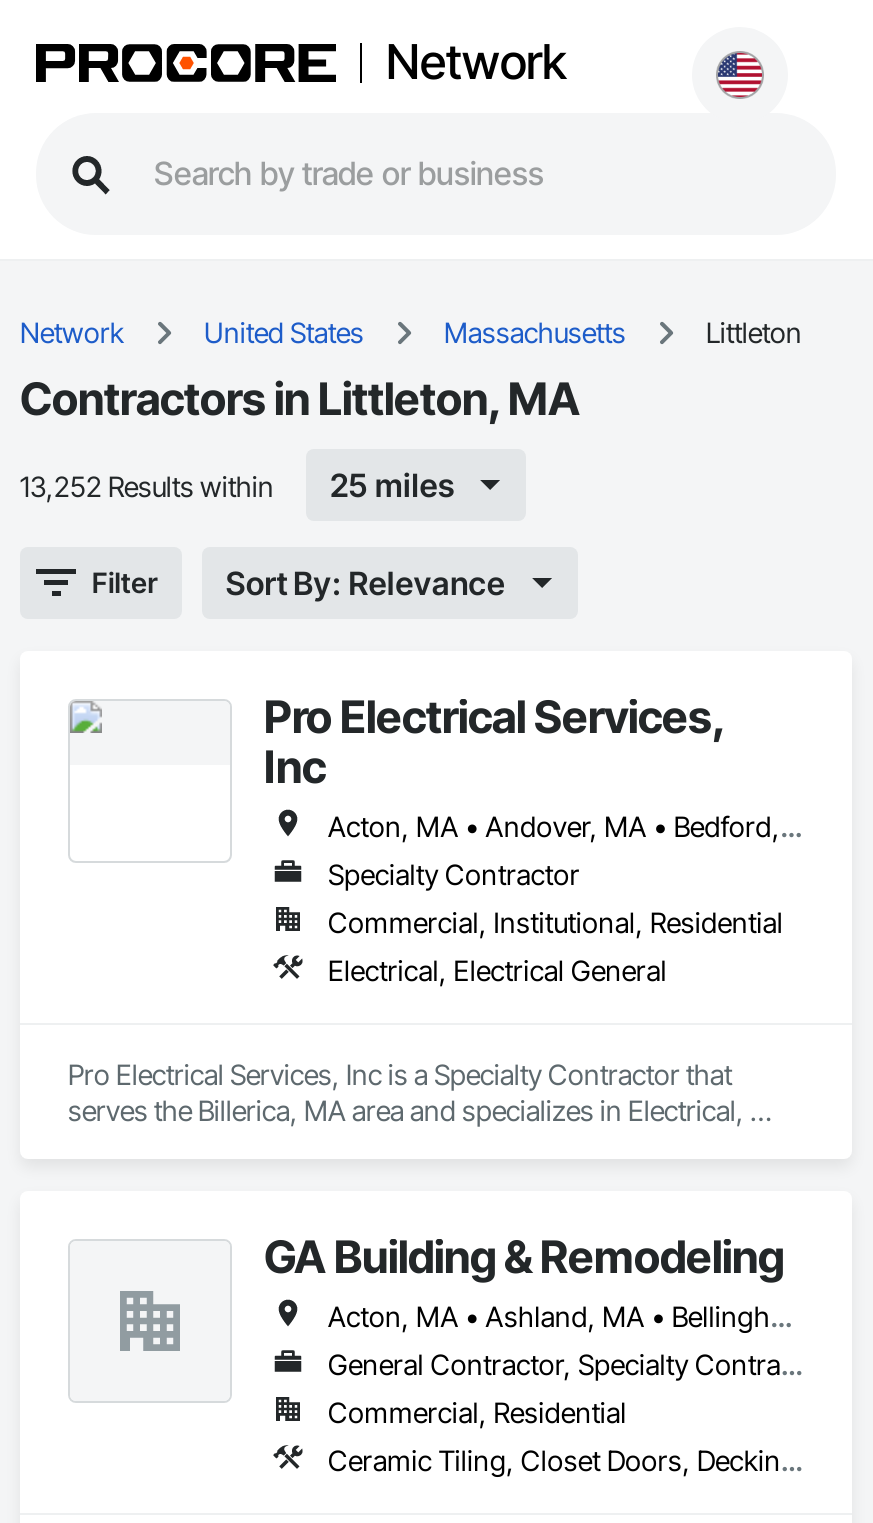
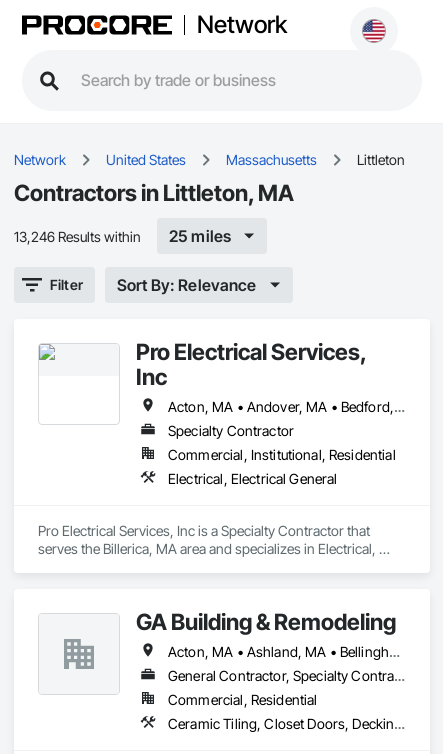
[20,468,274,502] 13,252 Results within -> [14,227,141,244] 13,246 Results within

